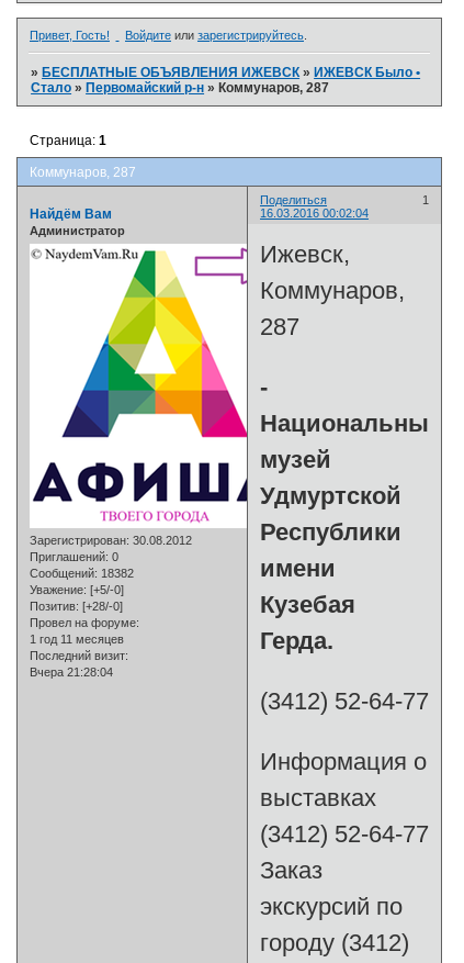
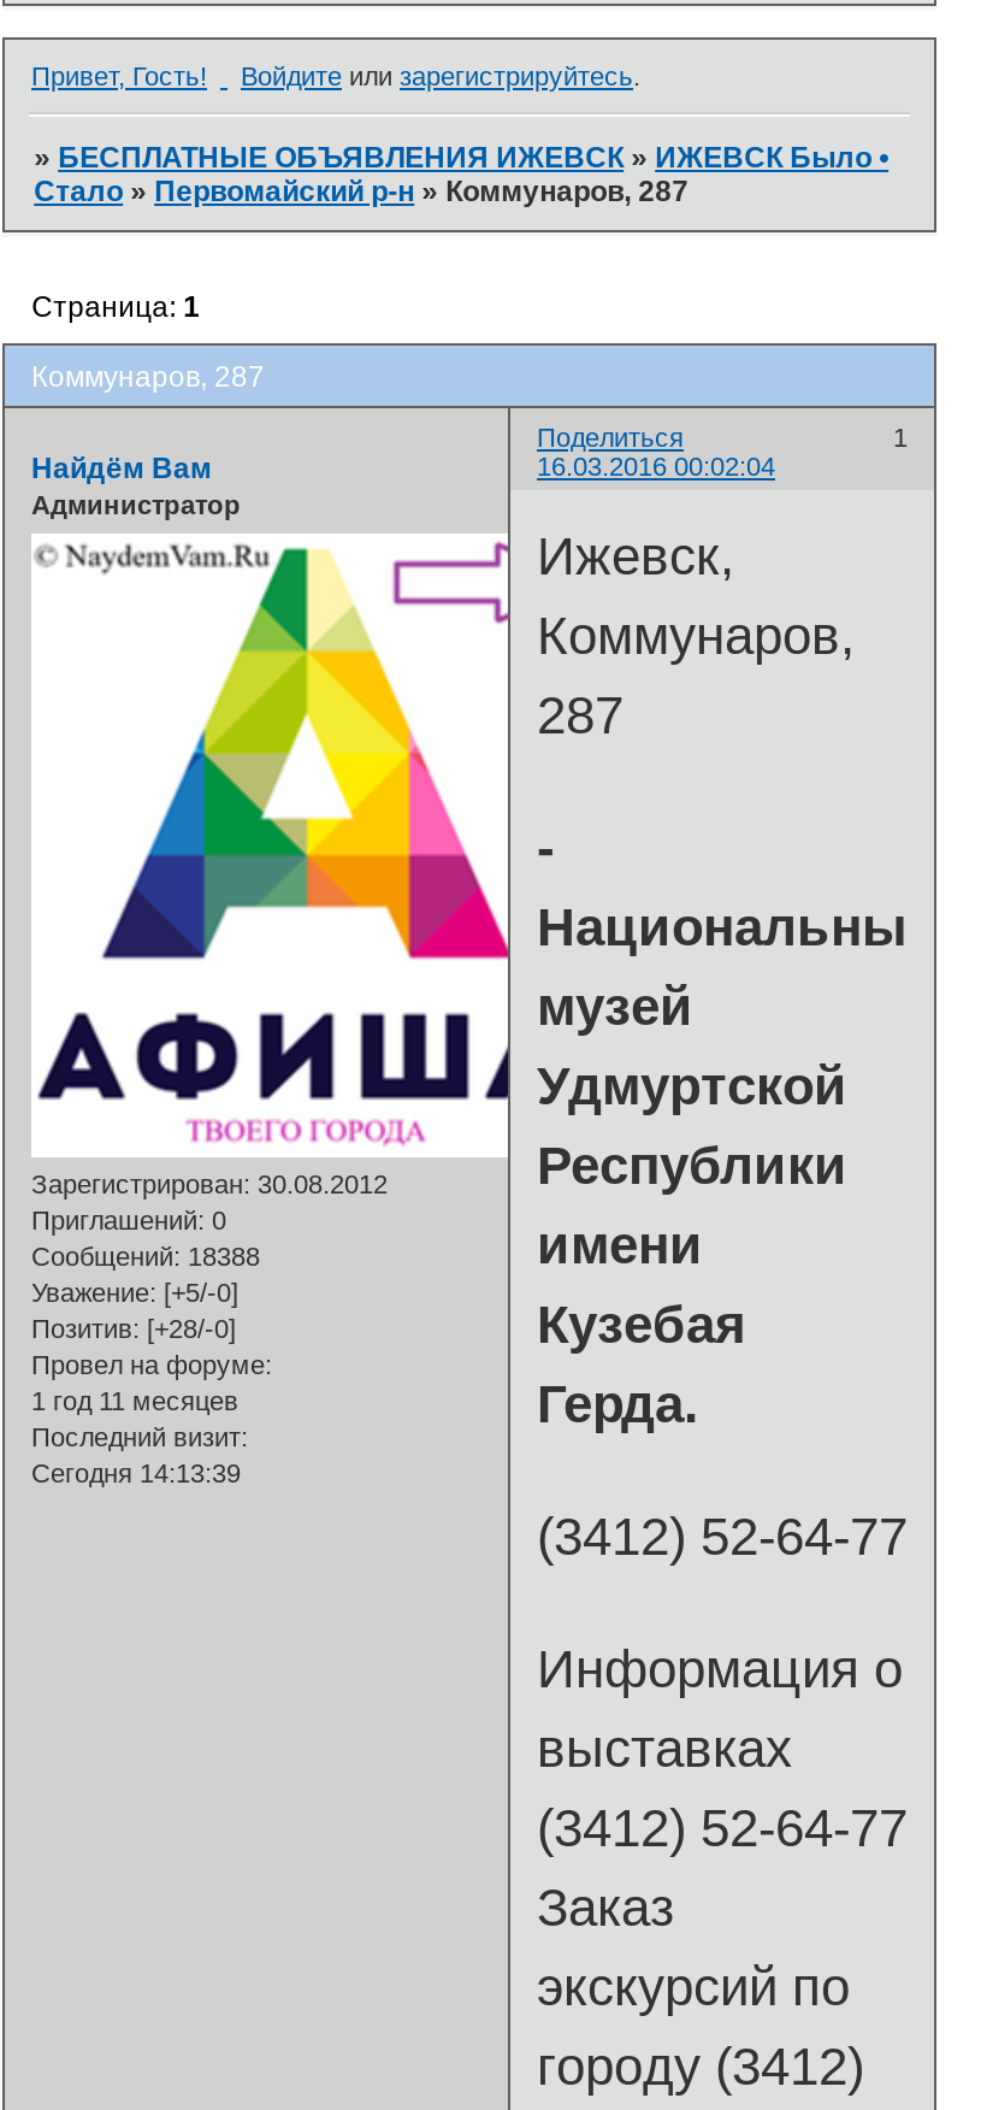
[30,567,134,580] Сообщений: 18382 -> [31,1242,260,1271] Сообщений: 18388
[30,666,113,679] Вчера 21:28:04 -> [31,1459,241,1488] Сегодня 14:13:39

